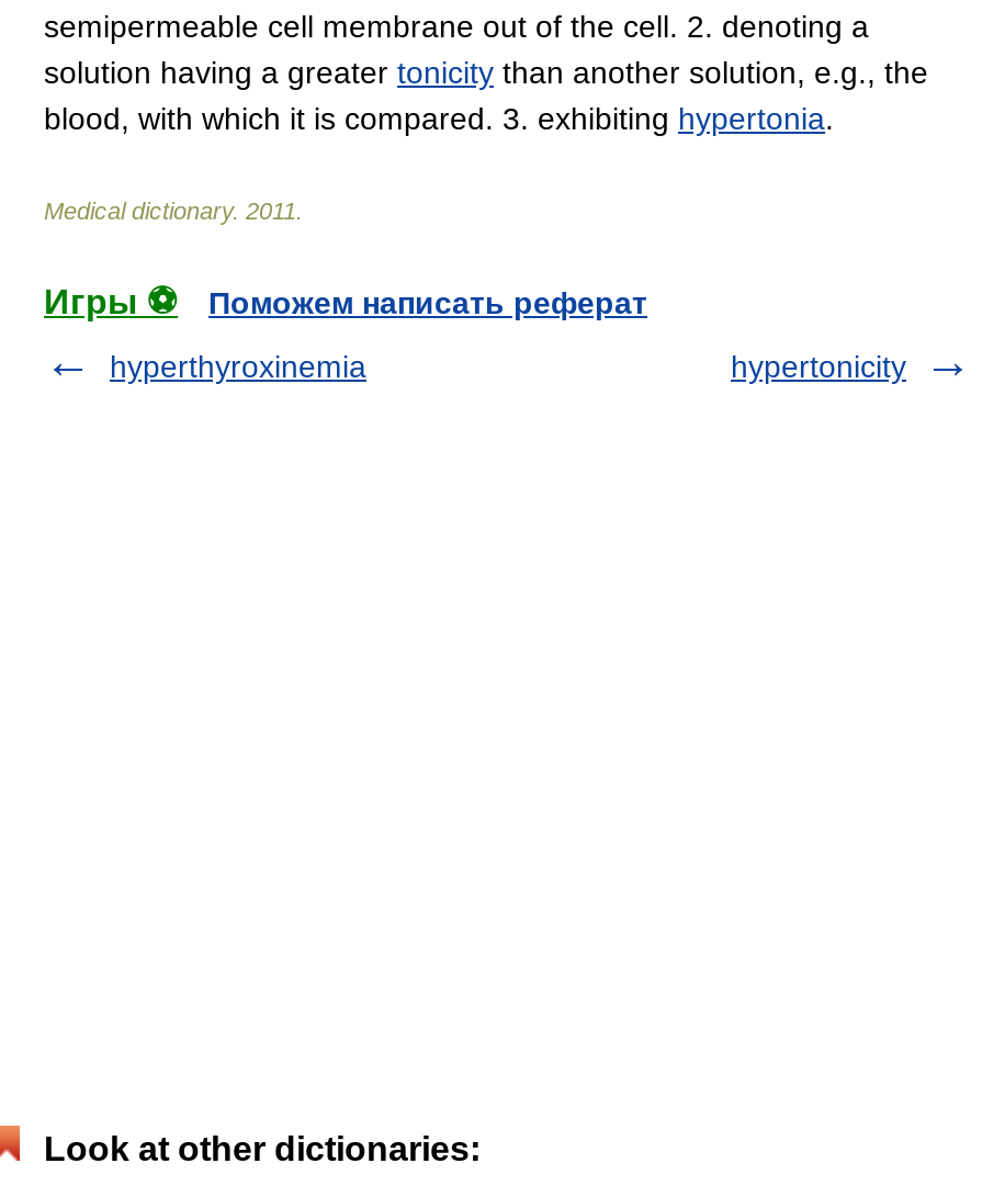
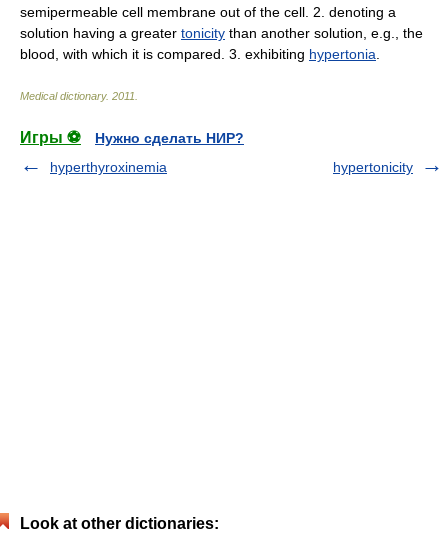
[208,285,647,320] Поможем написать реферат -> [95,130,244,146] Нужно сделать НИР?

